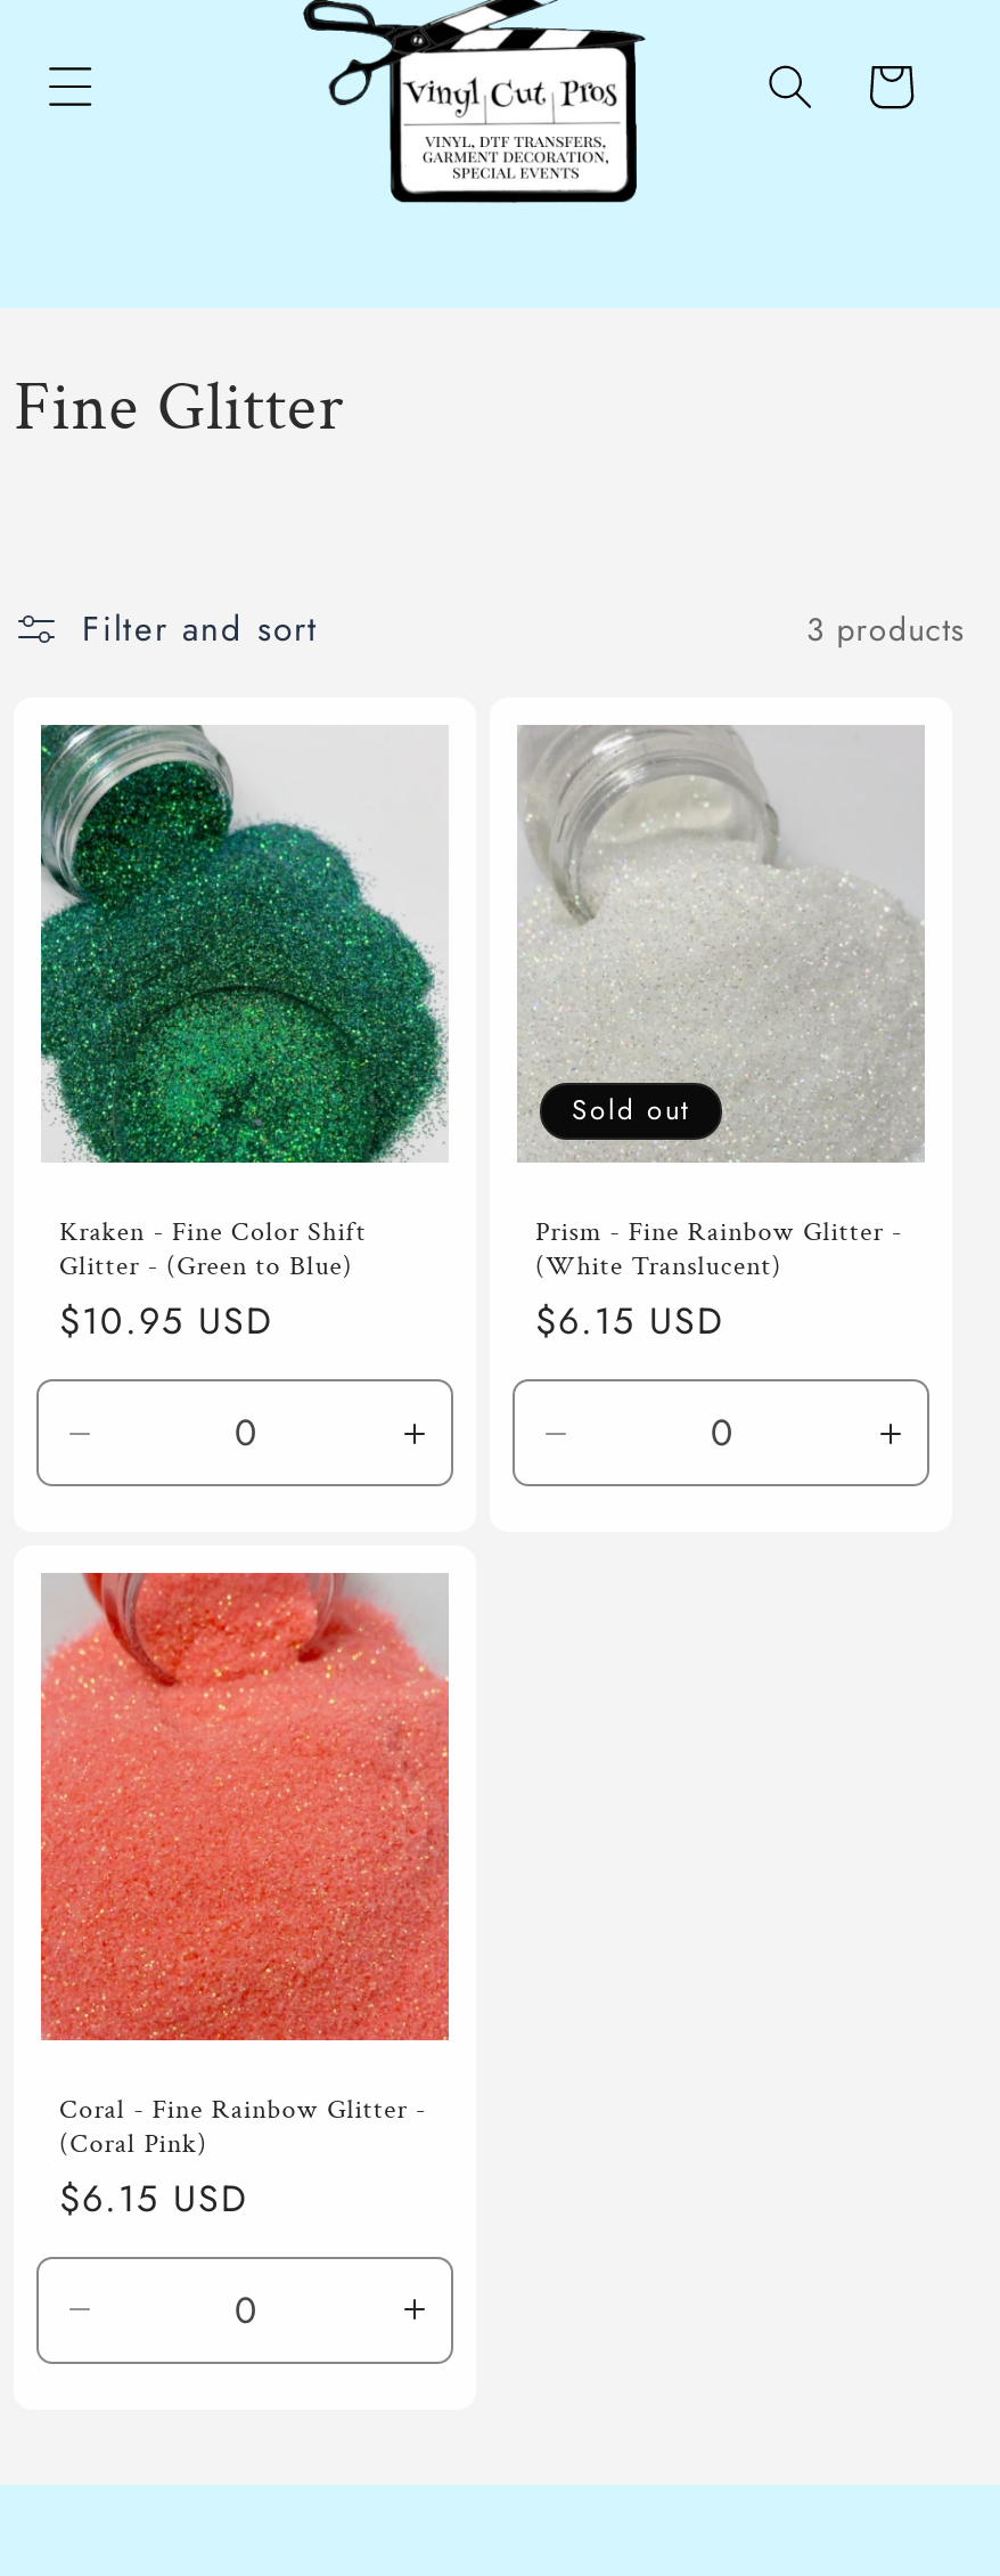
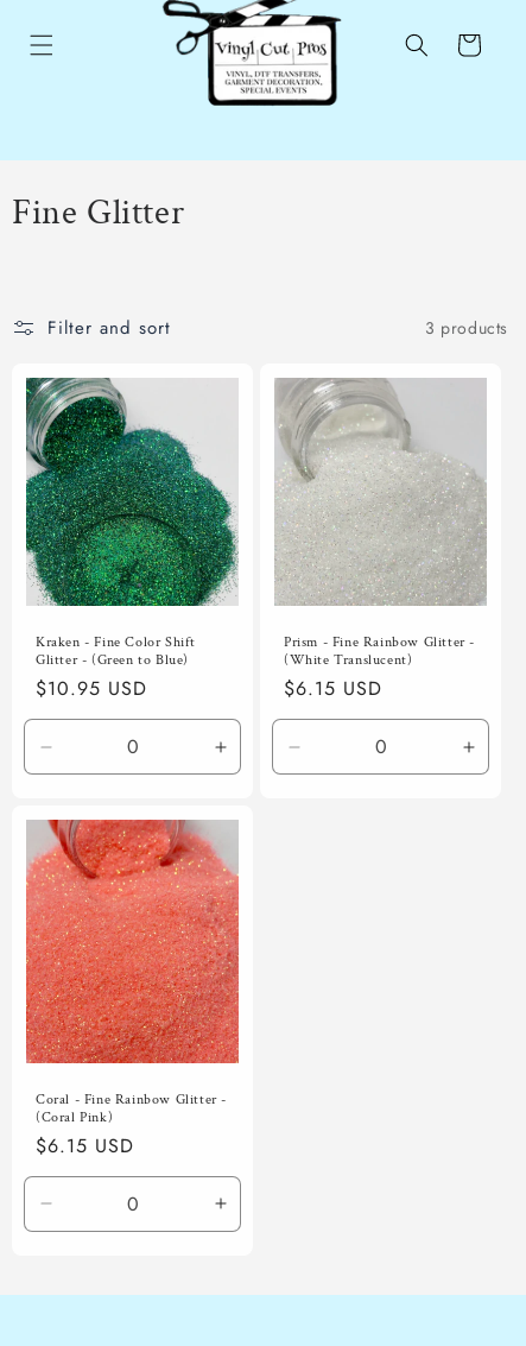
[572,1090,690,1131] Sold out -> none

